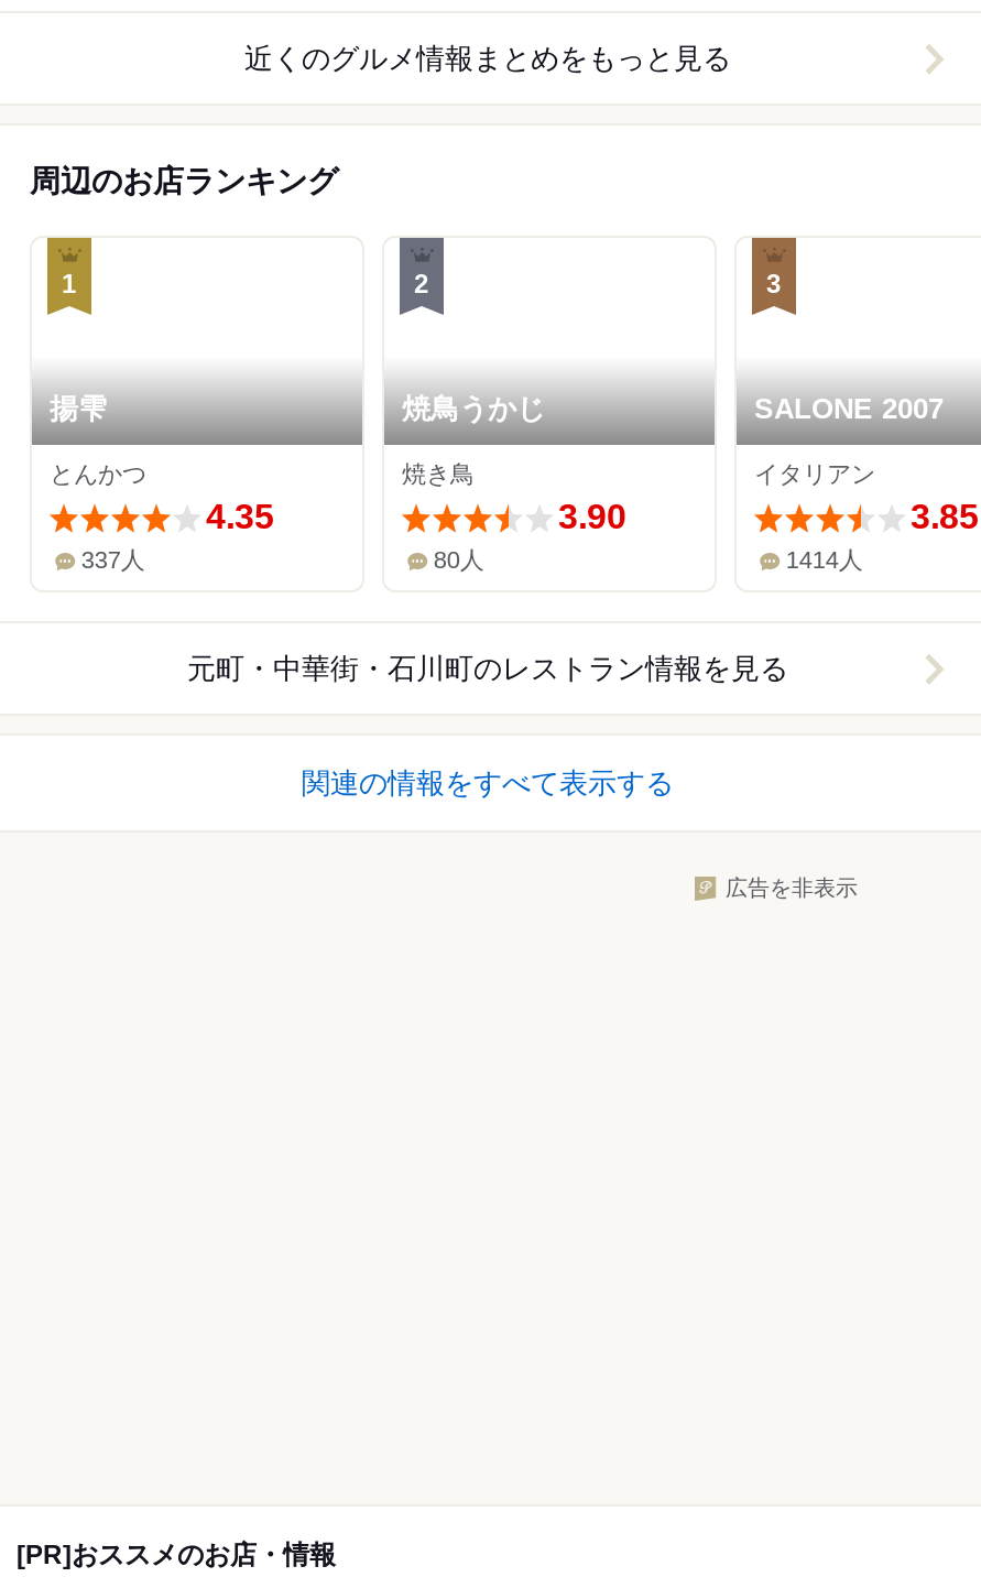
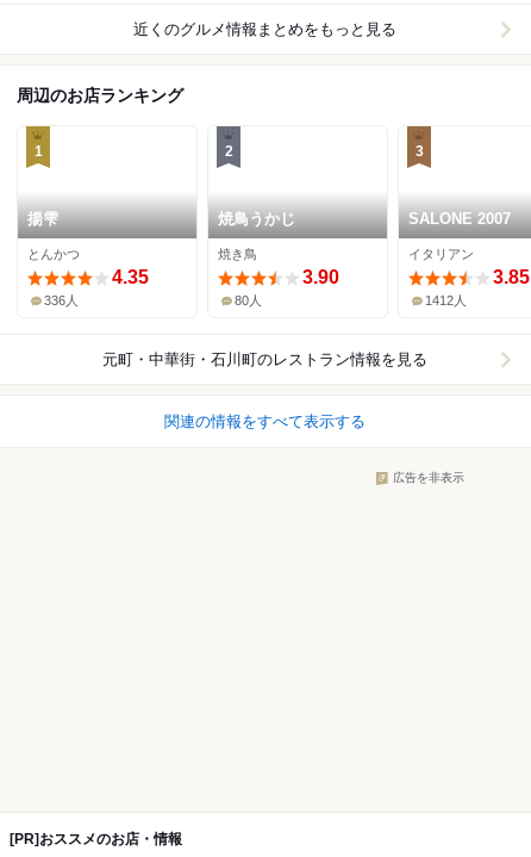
[81,547,145,573] 337人 -> [45,294,79,308] 336人
[786,547,863,573] 1414人 -> [426,294,467,308] 1412人

